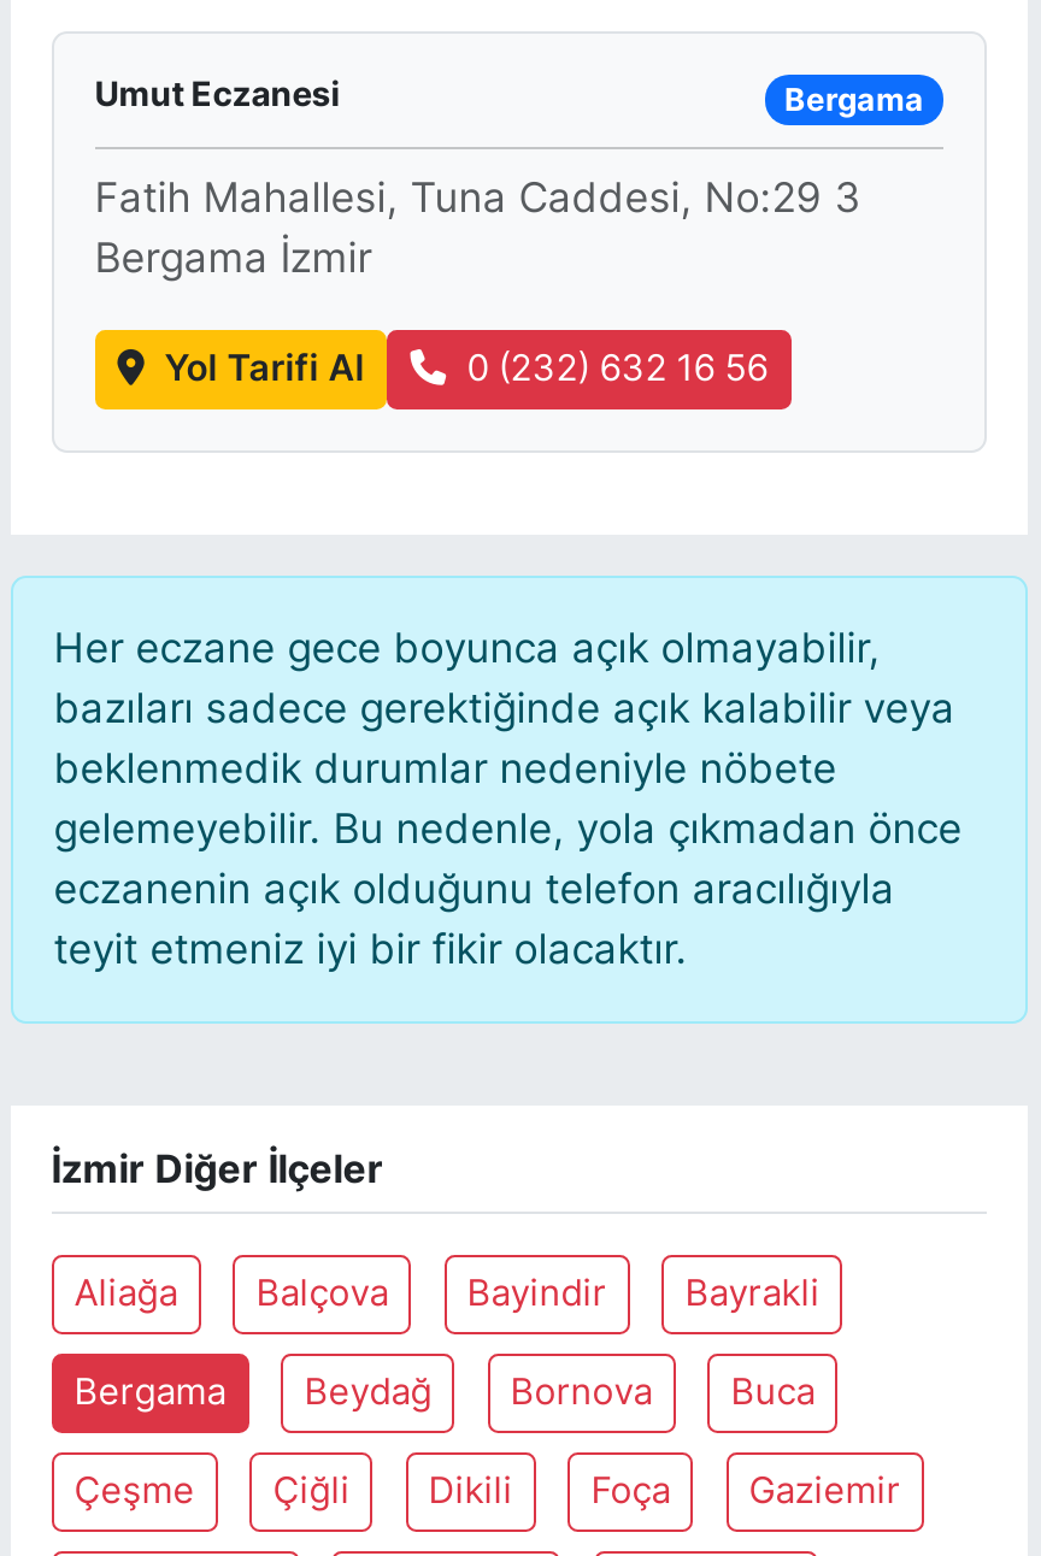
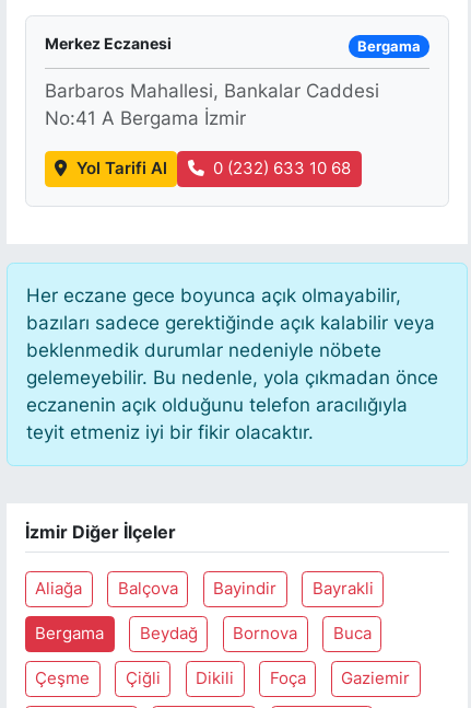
[95,73,340,113] Umut Eczanesi -> [45,34,171,53] Merkez Eczanesi
[95,173,861,282] Fatih Mahallesi, Tuna Caddesi, No:29 3 | Bergama İzmir -> [45,80,379,129] Barbaros Mahallesi, Bankalar Caddesi | No:41 A Bergama İzmir
[467,348,768,391] 0 (232) 632 16 56 -> [213,159,351,179] 0 (232) 633 10 68

